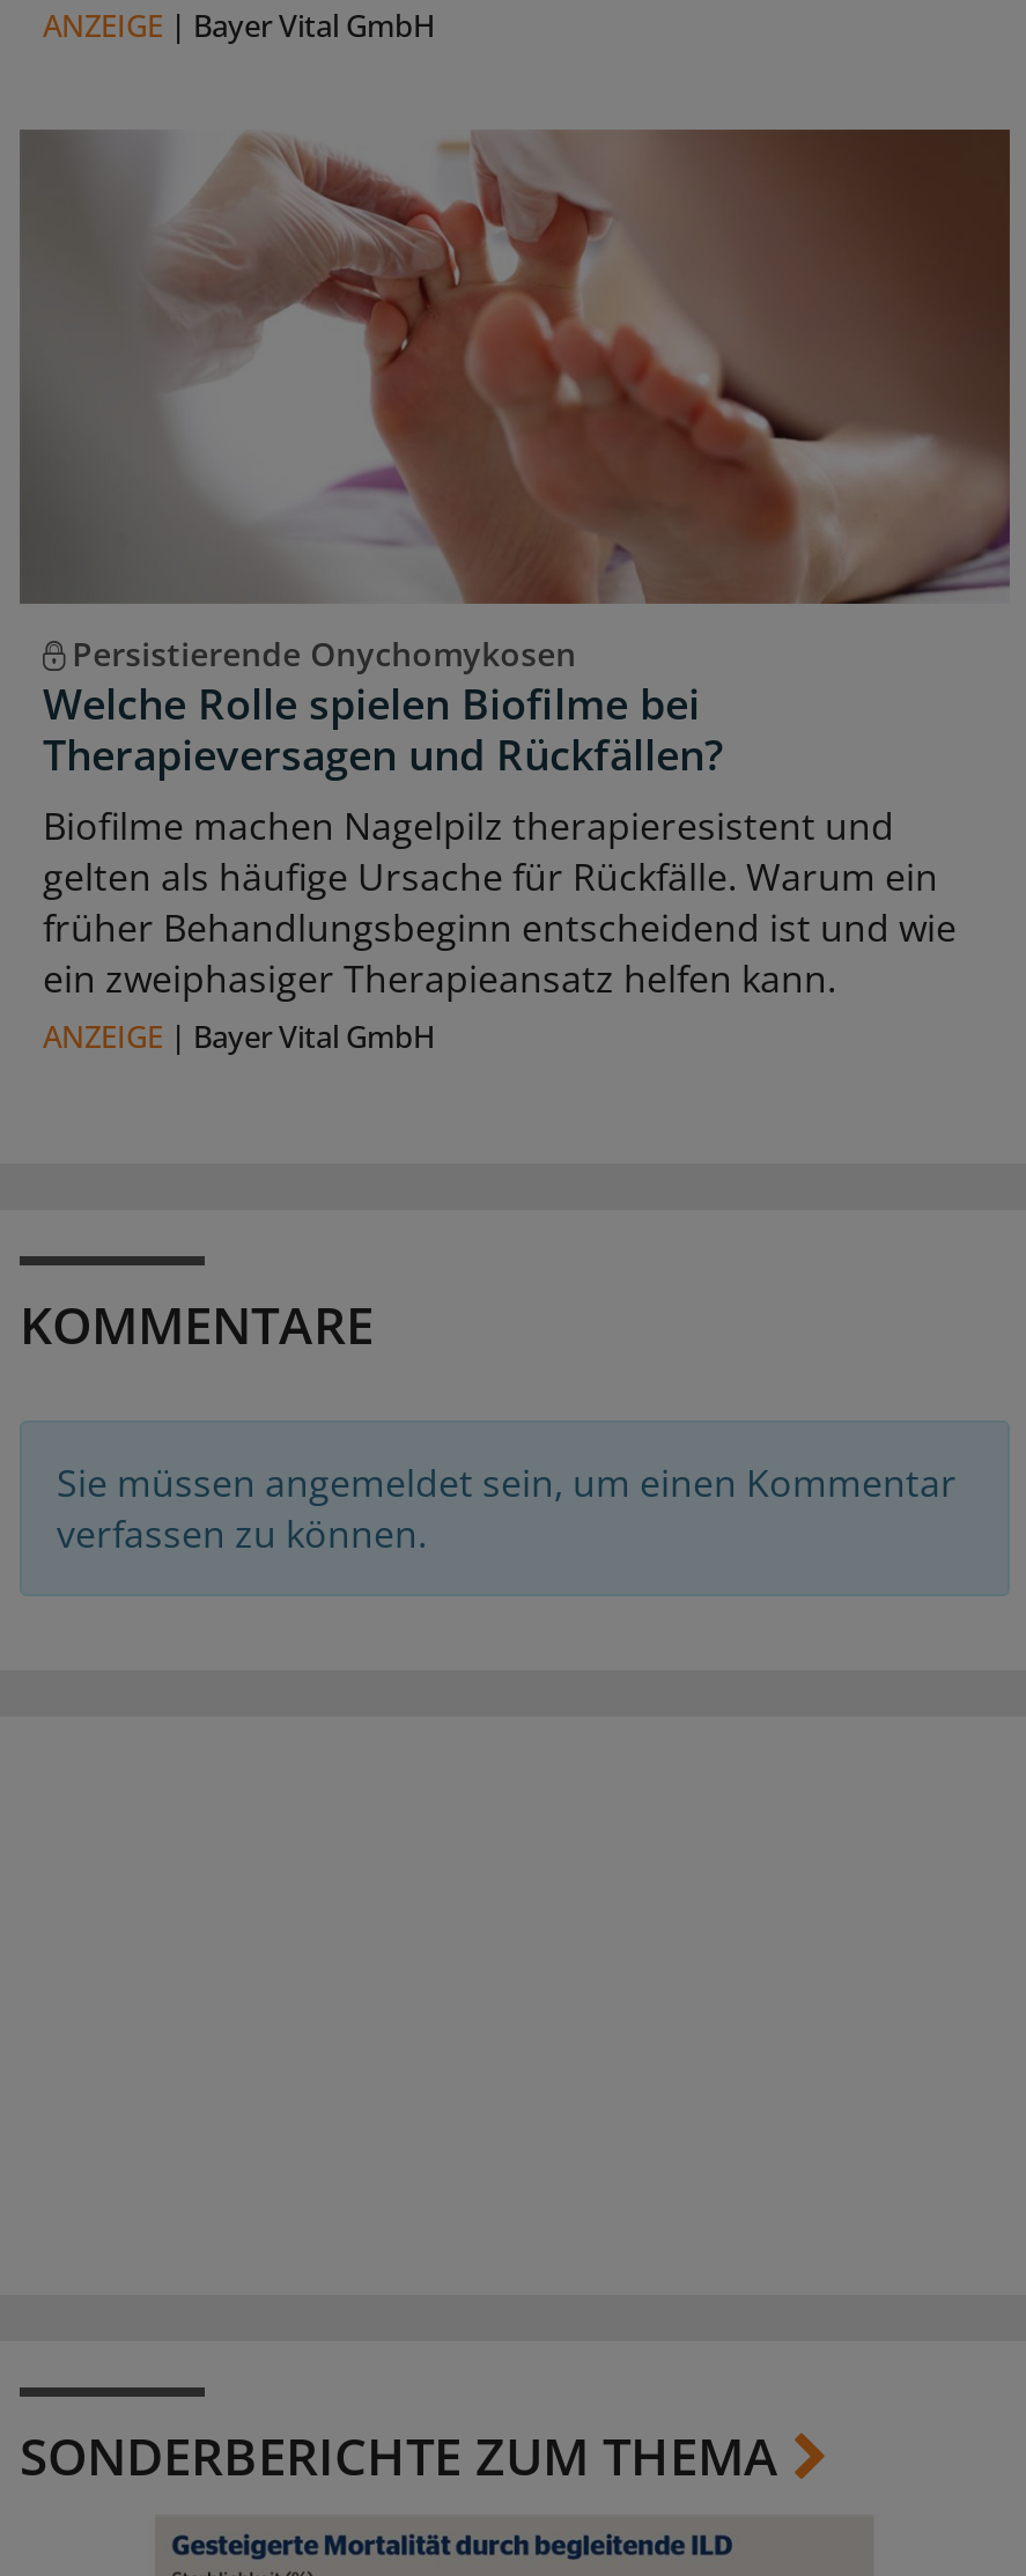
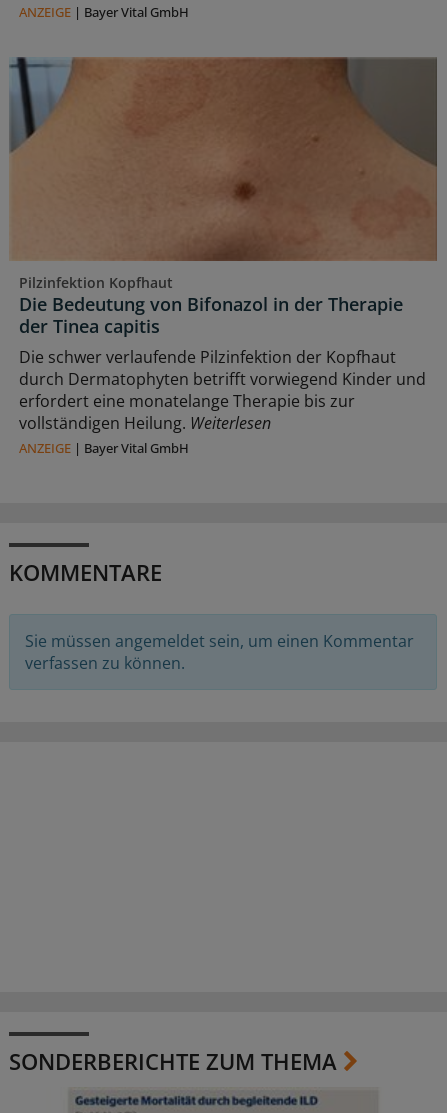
[17,127,1012,1005] [image] | Persistierende Onychomykosen | Welche Rolle spielen Biofilme bei | Therapieversagen und Rückfällen? | Biofilme machen Nagelpilz therapieresistent und | gelten als häufige Ursache für Rückfälle. Warum ein | früher Behandlungsbeginn entscheidend ist und wie | ein zweiphasiger Therapieansatz helfen kann. -> [9,56,438,434] [image] | Pilzinfektion Kopfhaut | Die Bedeutung von Bifonazol in der Therapie | der Tinea capitis | Die schwer verlaufende Pilzinfektion der Kopfhaut | durch Dermatophyten betrifft vorwiegend Kinder und | erfordert eine monatelange Therapie bis zur | vollständigen Heilung. Weiterlesen

